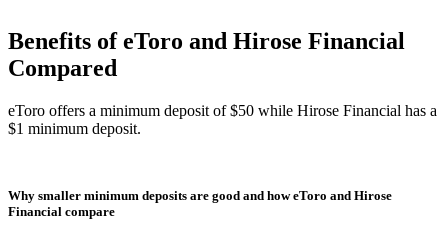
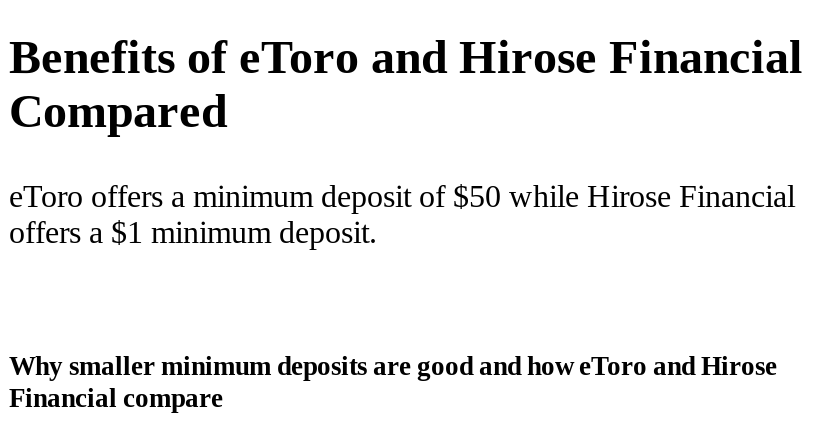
[8,101,437,136] eToro offers a minimum deposit of $50 while Hirose Financial has a | $1 minimum deposit. -> [9,178,795,248] eToro offers a minimum deposit of $50 while Hirose Financial | offers a $1 minimum deposit.

